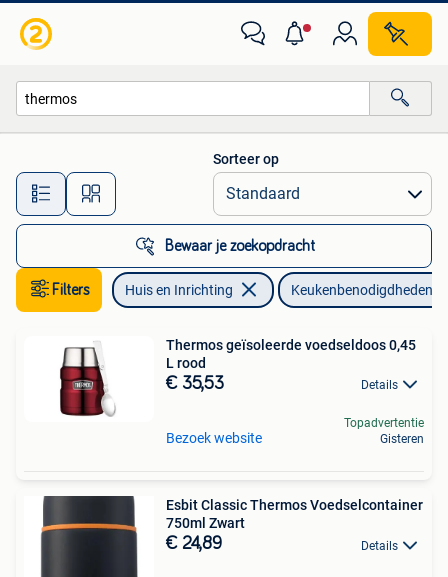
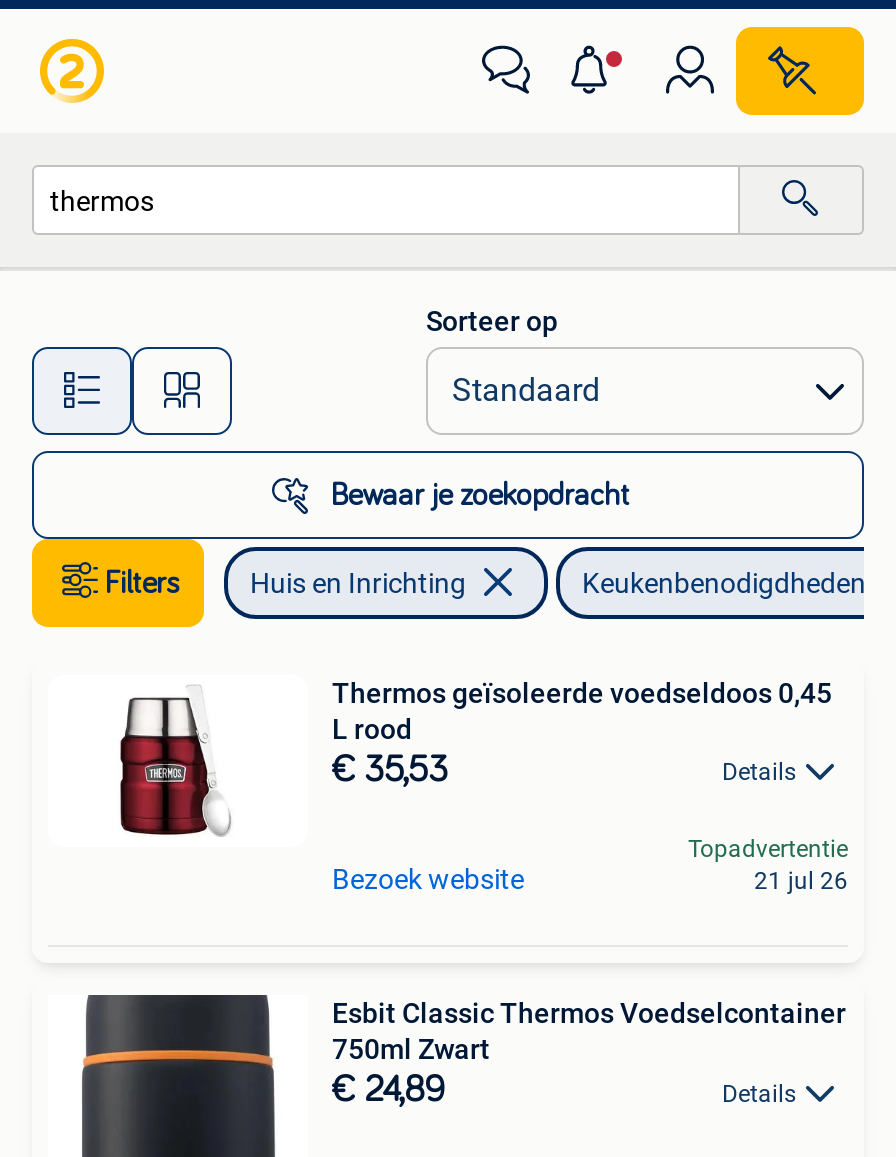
[380,432,424,446] Gisteren -> [754,868,848,896] 21 jul 26

